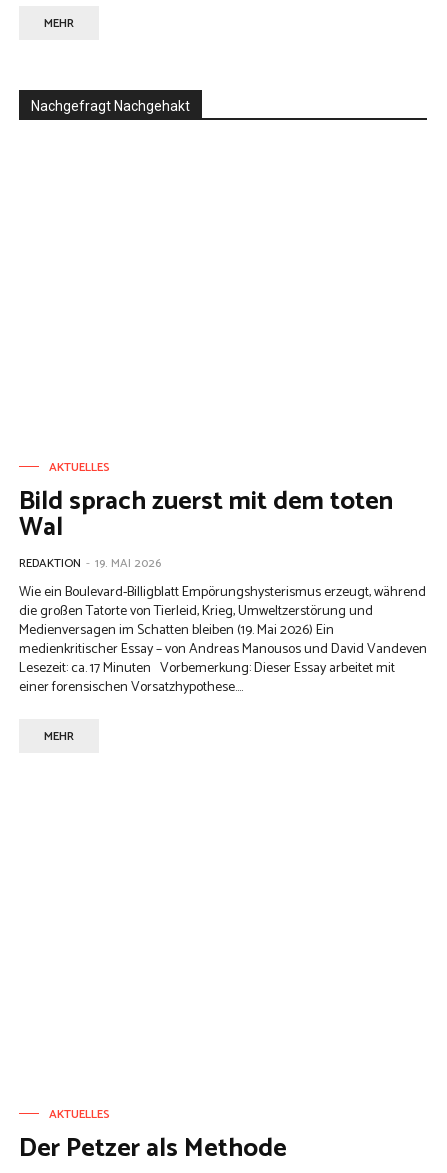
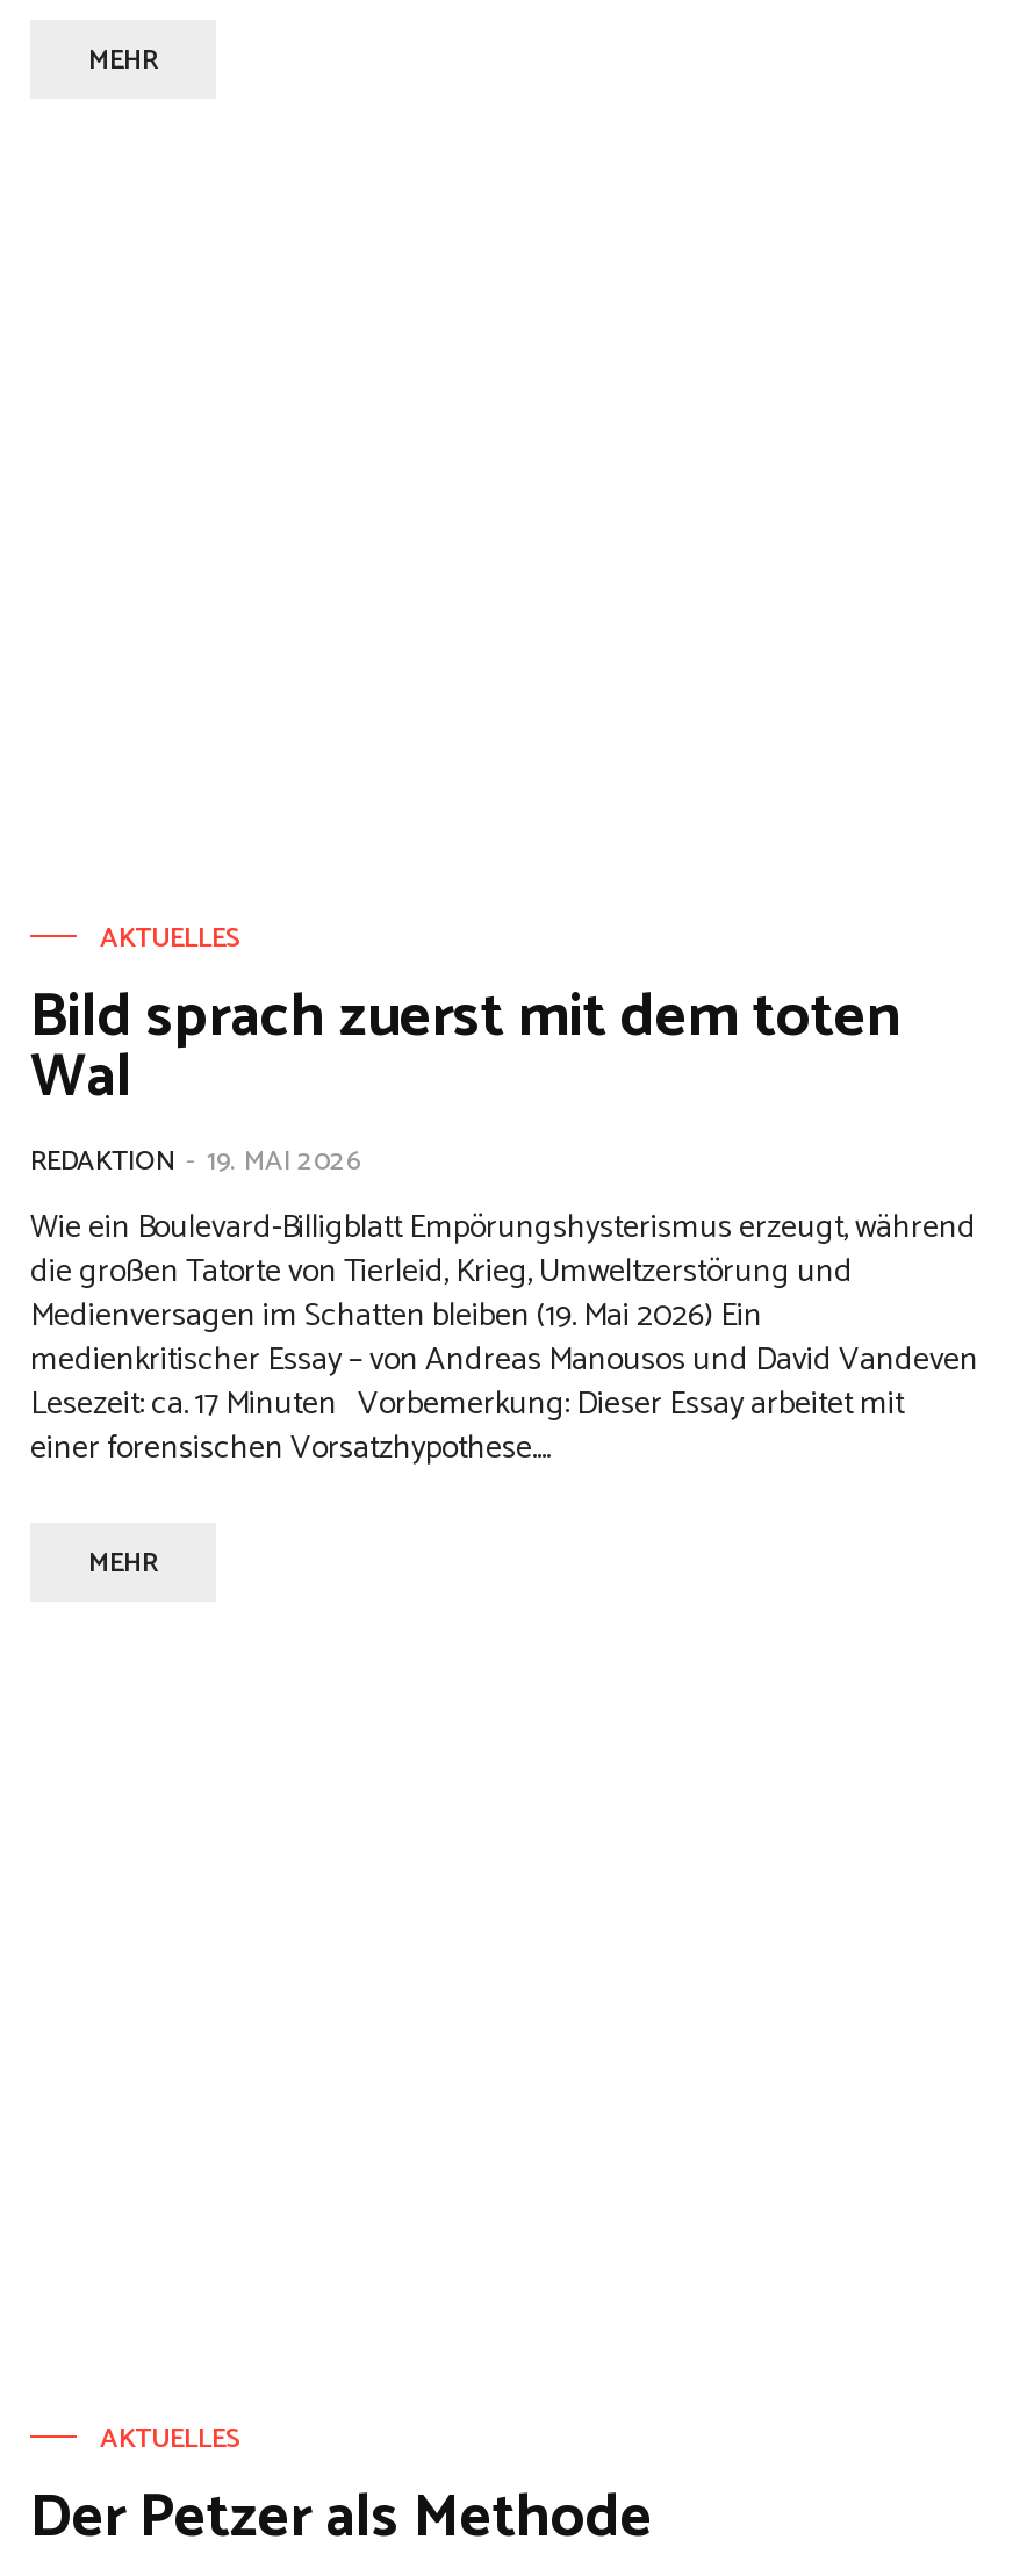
[31,98,190,114] Nachgefragt Nachgehakt -> none

